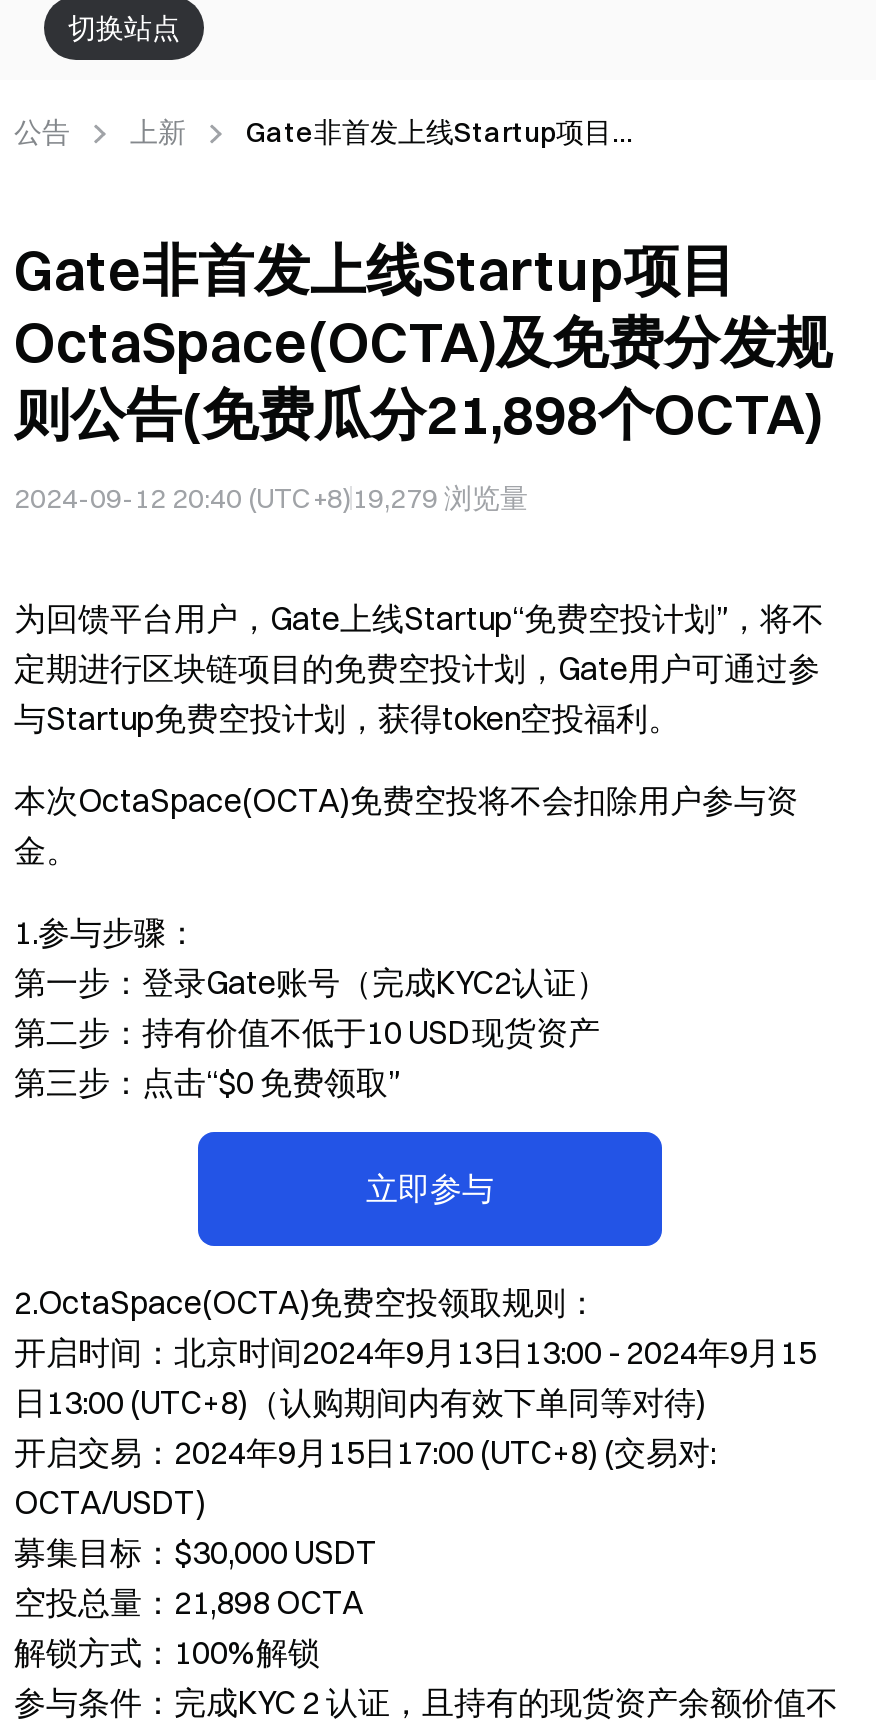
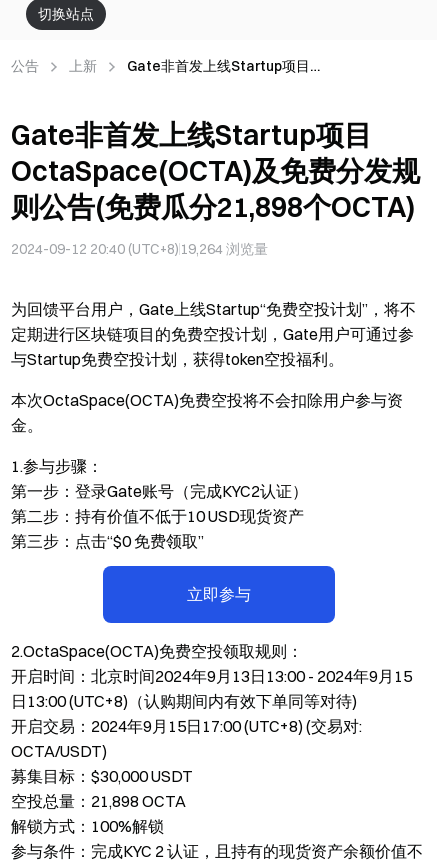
[14,480,528,516] 2024-09-12 20:40 (UTC+8)19,279浏览量 -> [11,240,268,258] 2024-09-12 20:40 (UTC+8)19,264浏览量

